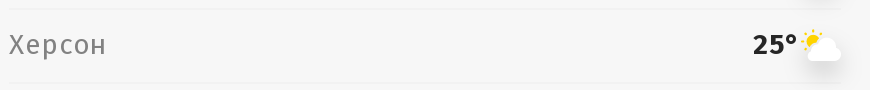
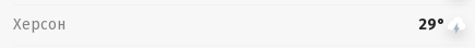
[753,28,801,62] 25° -> [418,15,446,34] 29°

